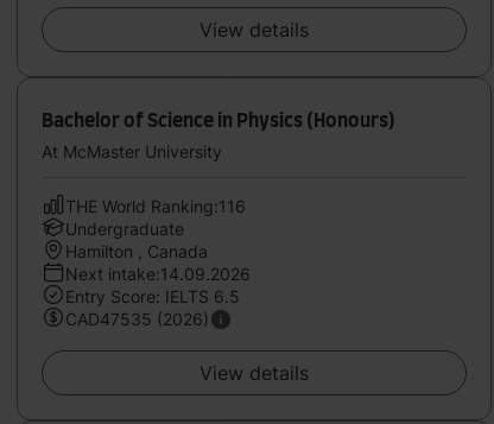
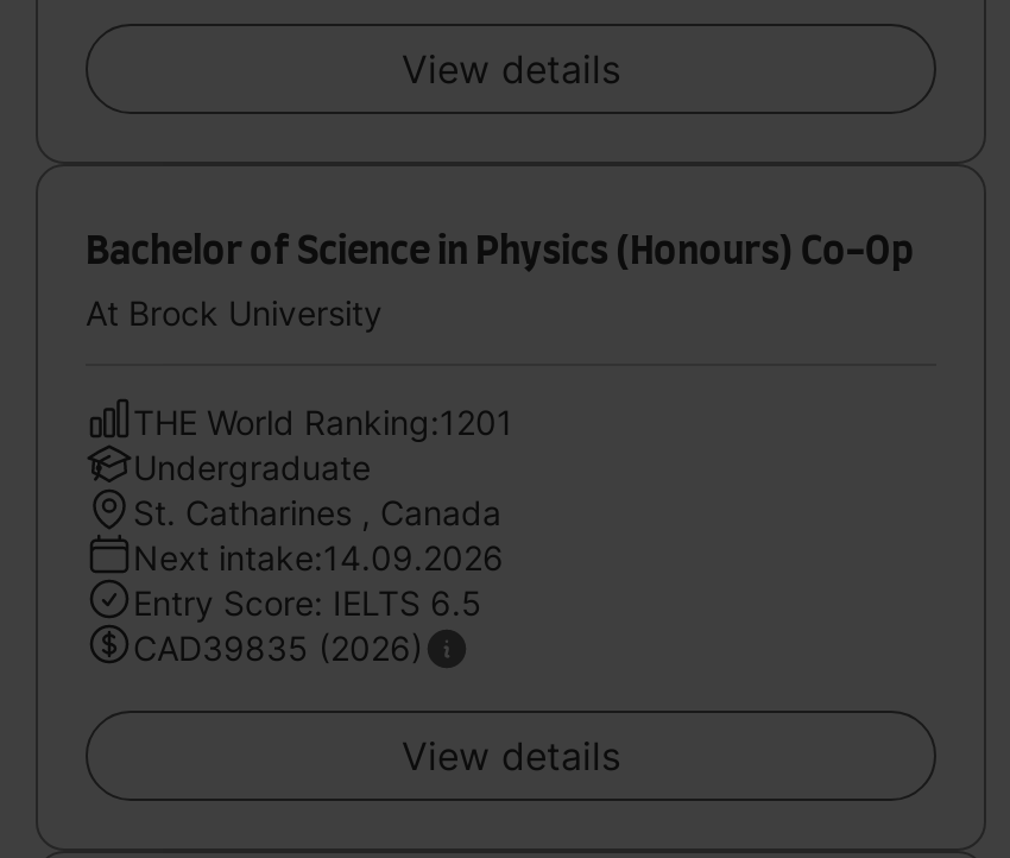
[42,112,395,131] Bachelor of Science in Physics (Honours) -> [86,234,913,272] Bachelor of Science in Physics (Honours) Co-Op
[42,142,222,162] At McMaster University -> [86,293,383,334] At Brock University
[65,196,246,217] THE World Ranking:116 -> [133,403,513,443] THE World Ranking:1201
[65,242,208,262] Hamilton , Canada -> [133,493,501,533] St. Catharines , Canada
[65,309,209,329] CAD47535 (2026) -> [133,628,423,669] CAD39835 (2026)

